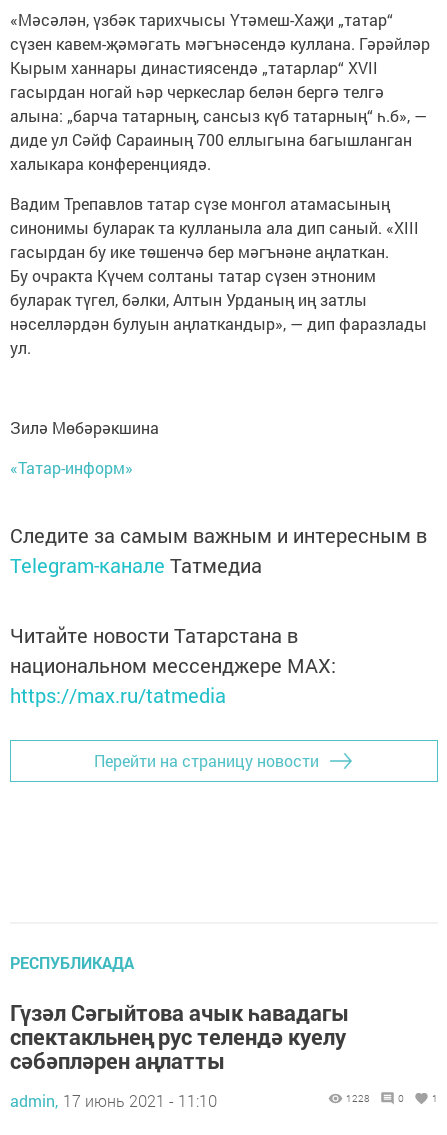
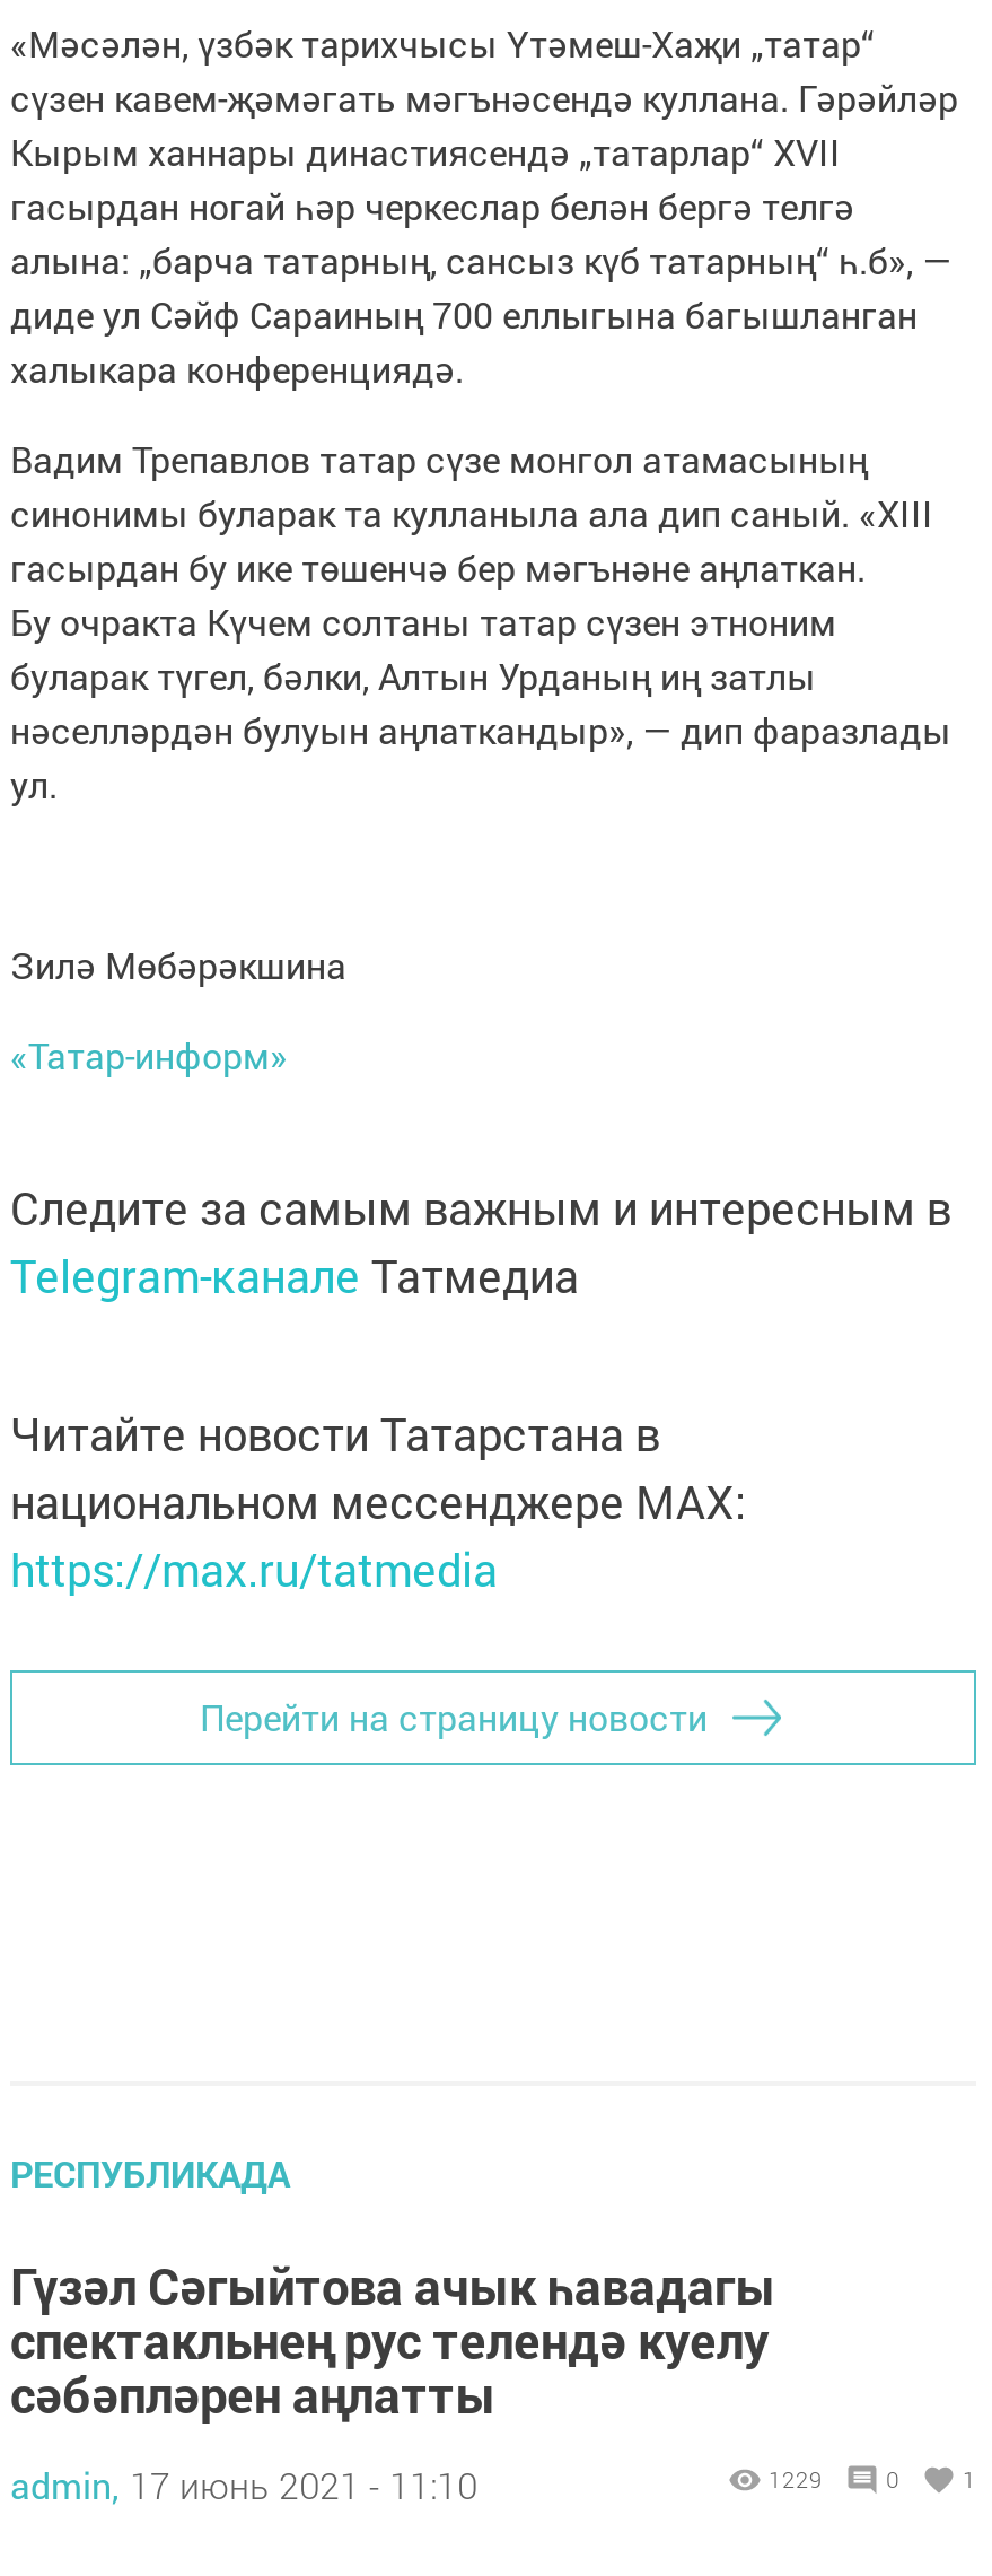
[346,1092,370,1105] 1228 -> [769,2465,823,2494] 1229

